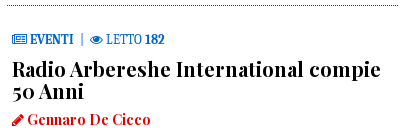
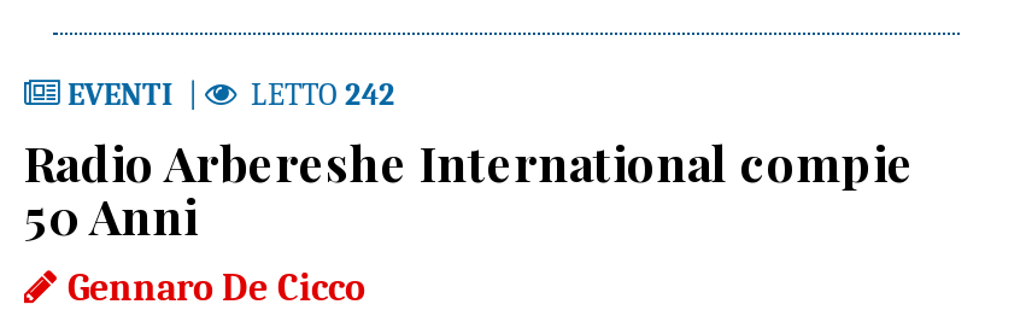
[103,32,165,47] LETTO 182 -> [236,76,395,112] LETTO 242

